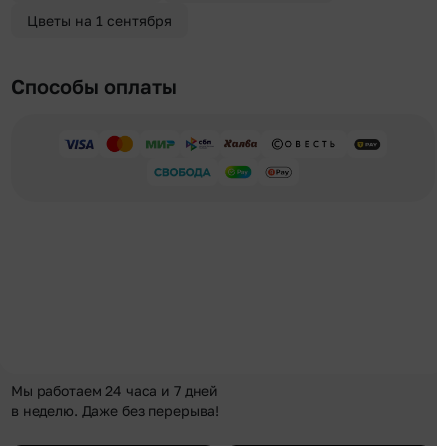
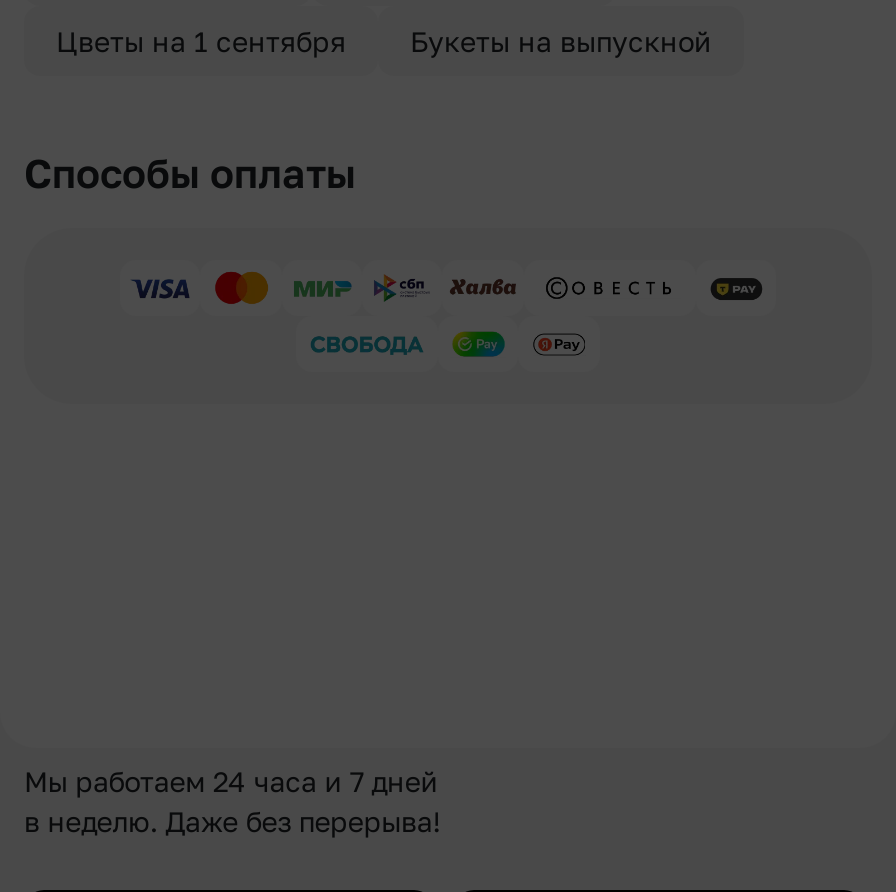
none -> [410,24,712,58] Букеты на выпускной

